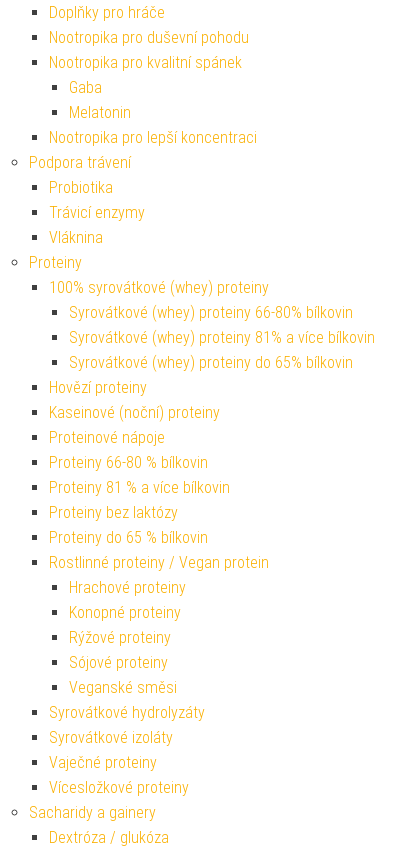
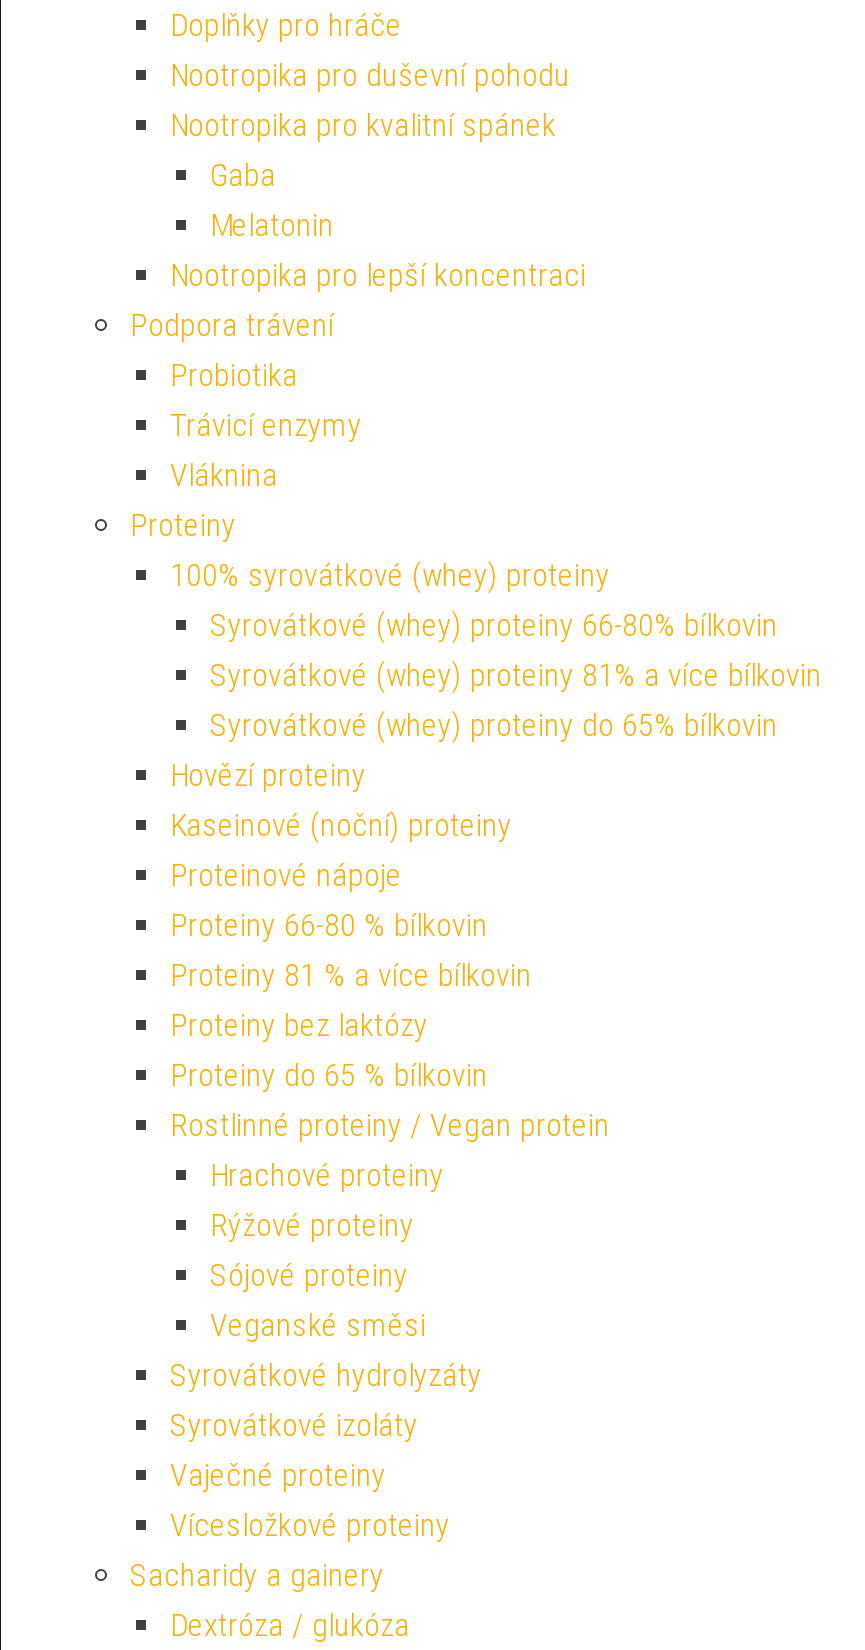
[69,603,181,622] Konopné proteiny -> none

